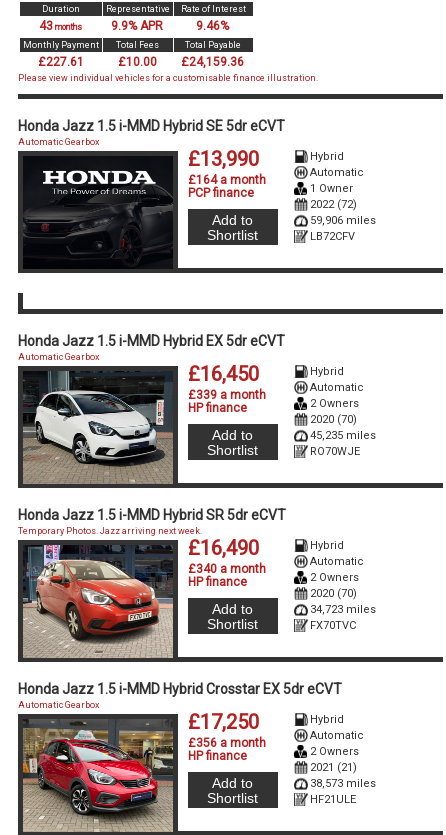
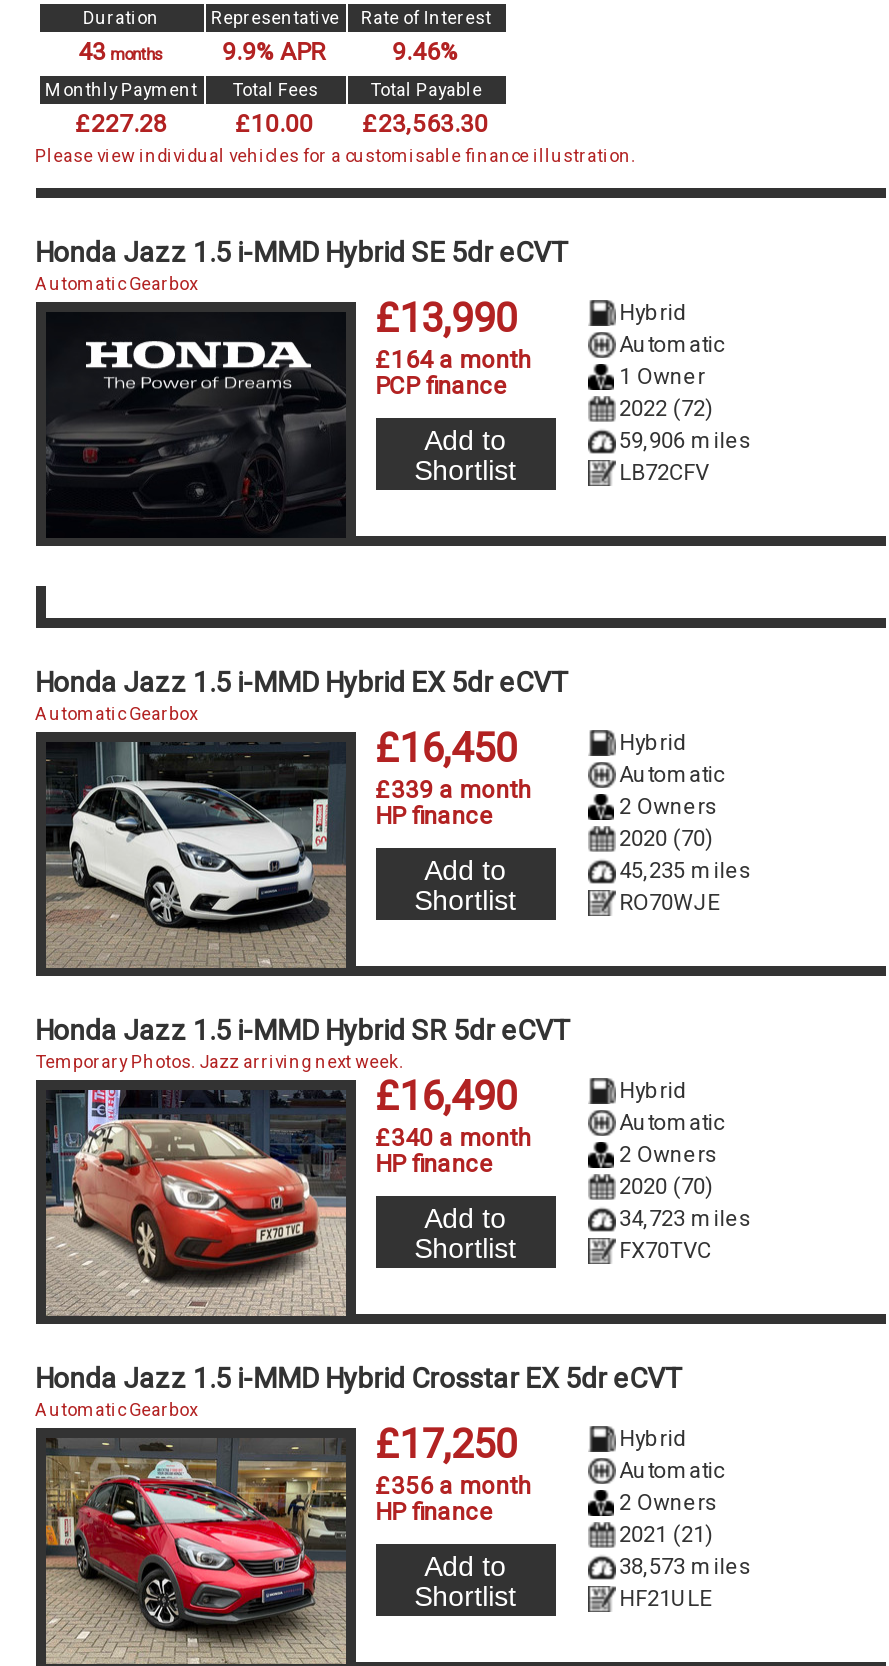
[38,55,84,69] £227.61 -> [75,111,167,139] £227.28
[118,55,244,69] £10.00 £24,159.36 -> [235,111,488,139] £10.00 £23,563.30

